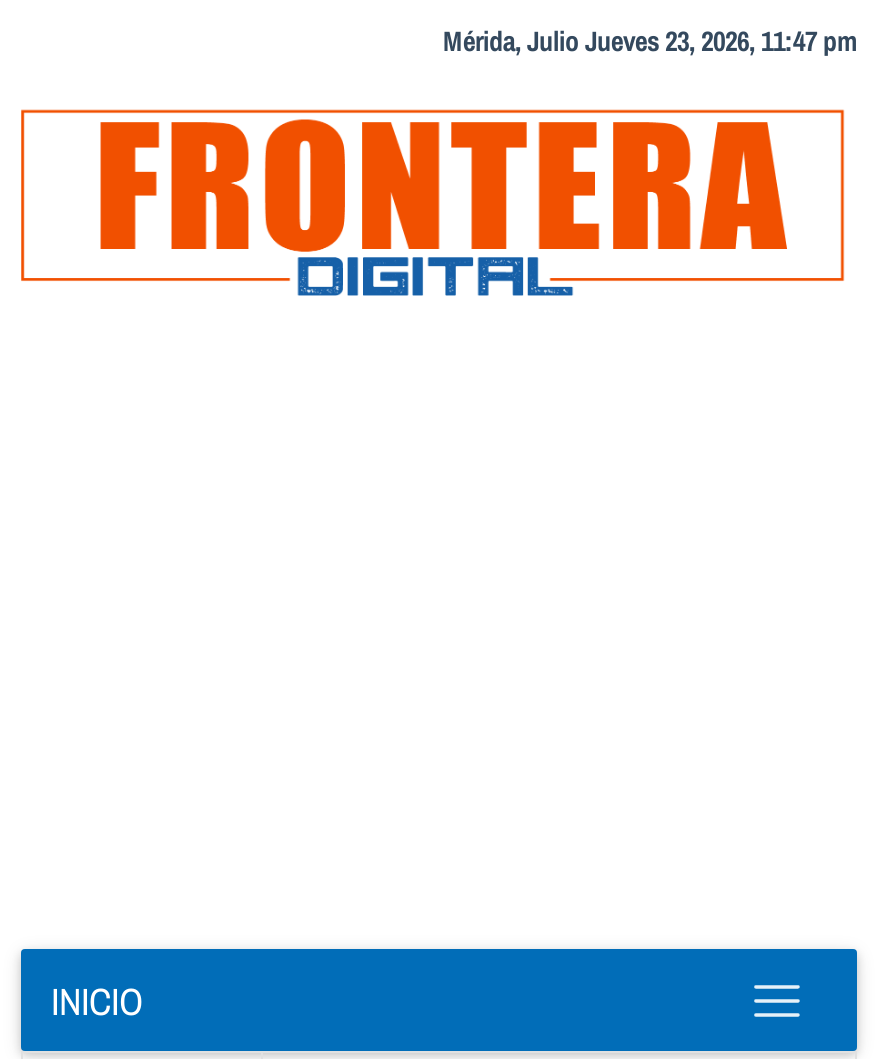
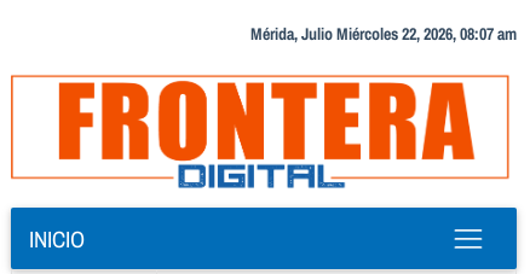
[443,25,857,57] Mérida, Julio Jueves 23, 2026, 11:47 pm -> [250,24,517,43] Mérida, Julio Miércoles 22, 2026, 08:07 am

